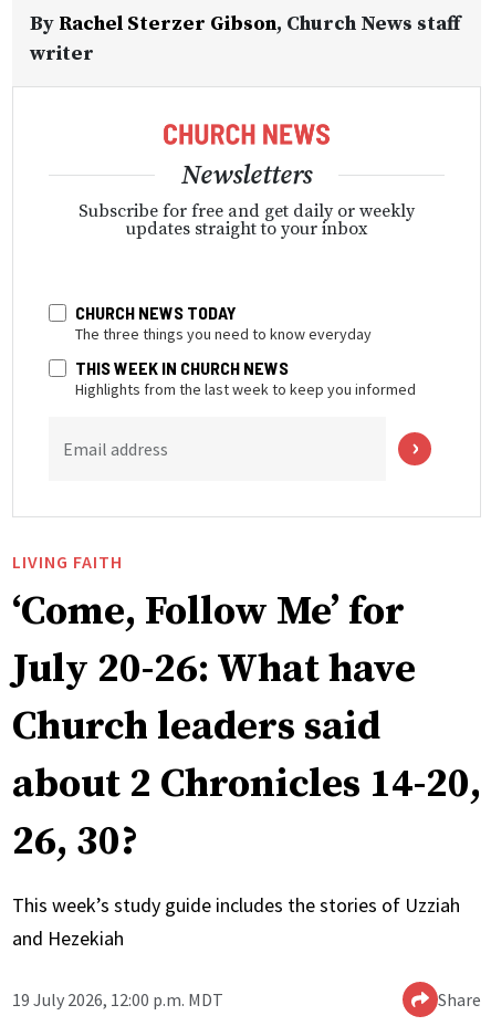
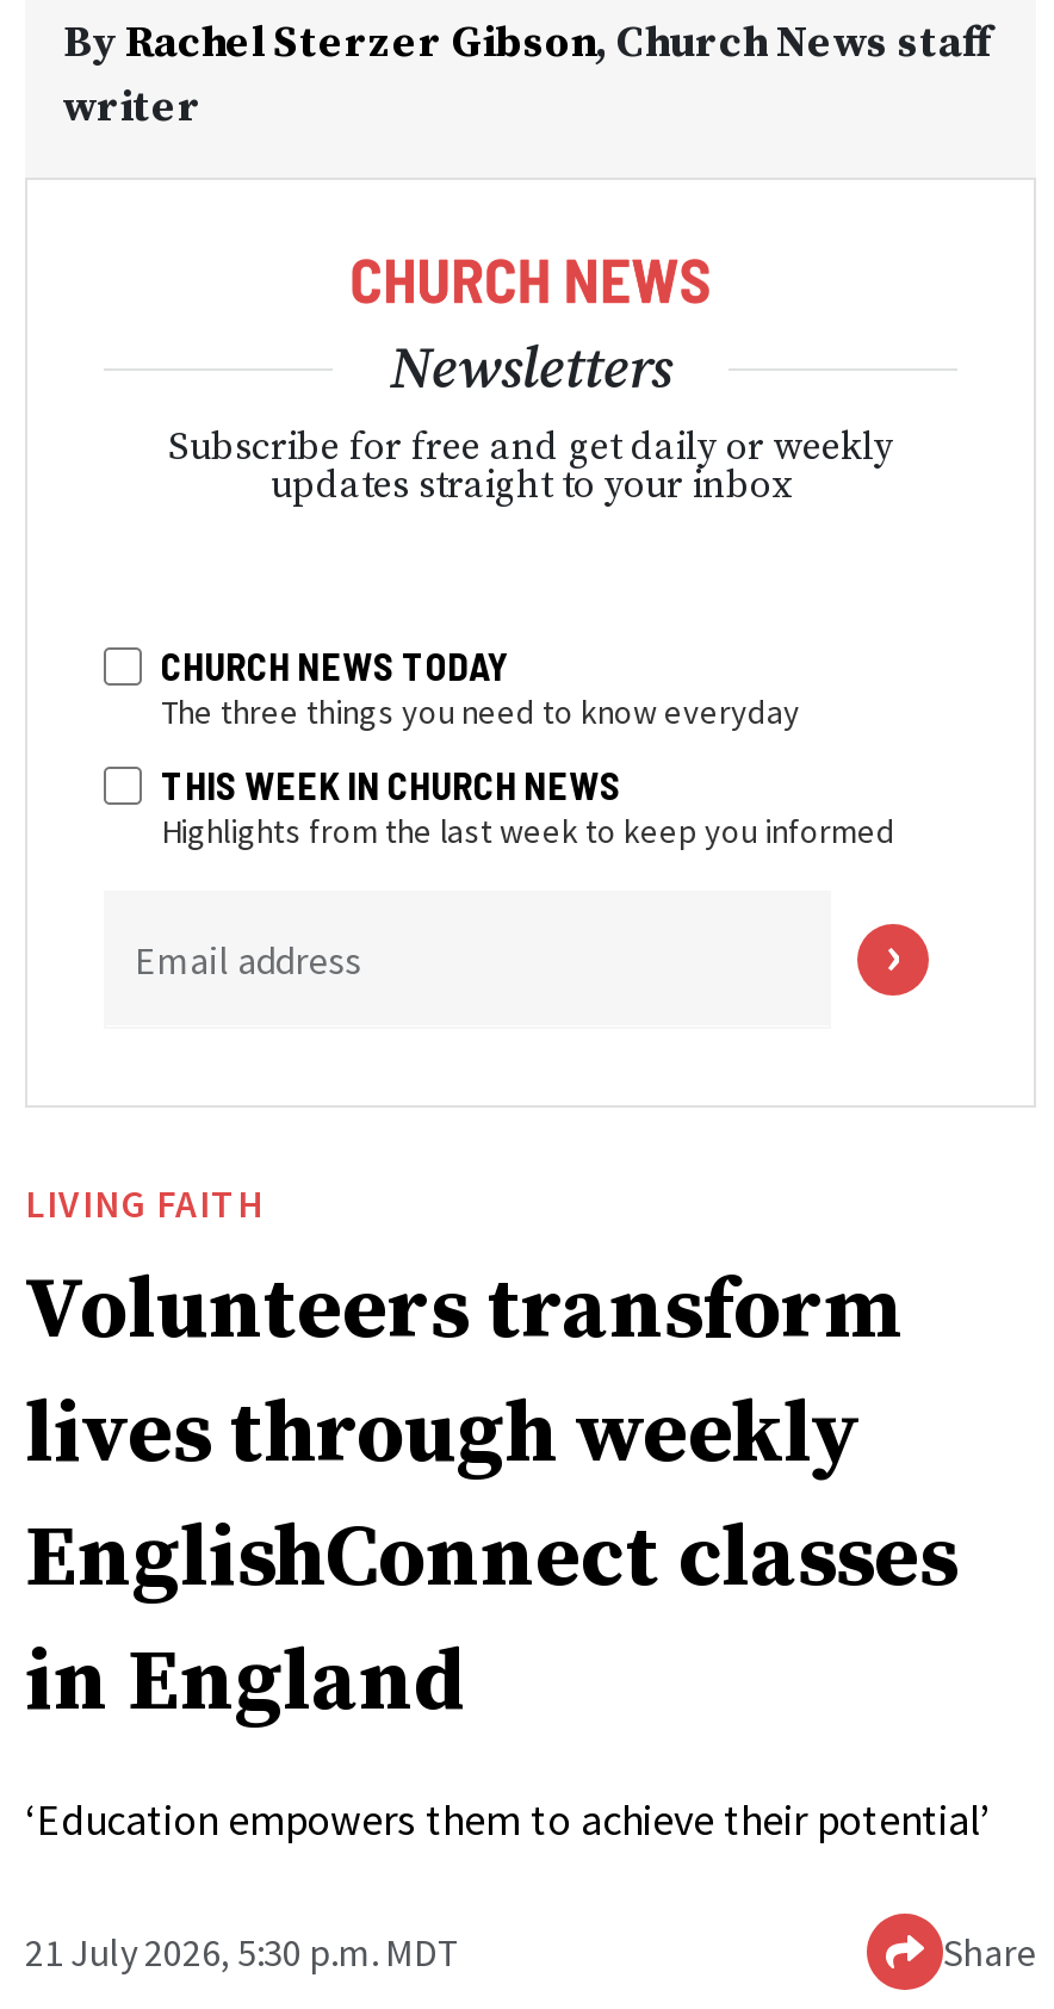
[12,587,481,866] ‘Come, Follow Me’ for | July 20-26: What have | Church leaders said | about 2 Chronicles 14-20, | 26, 30? -> [25,1257,957,1736] Volunteers transform | lives through weekly | EnglishConnect classes | in England
[12,892,460,950] This week’s study guide includes the stories of Uzziah | and Hezekiah -> [25,1791,991,1846] ‘Education empowers them to achieve their potential’
[12,988,223,1010] 19 July 2026, 12:00 p.m. MDT -> [25,1927,461,1975] 21 July 2026, 5:30 p.m. MDT

